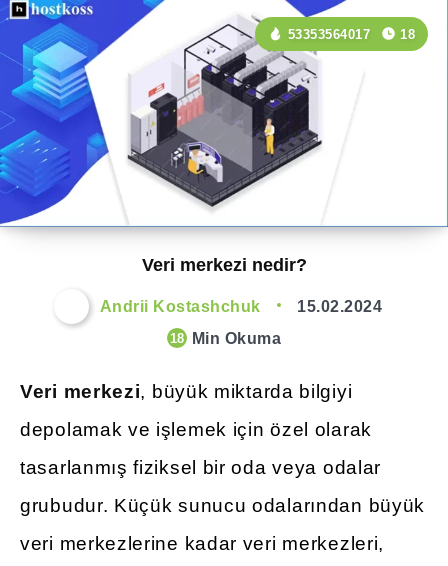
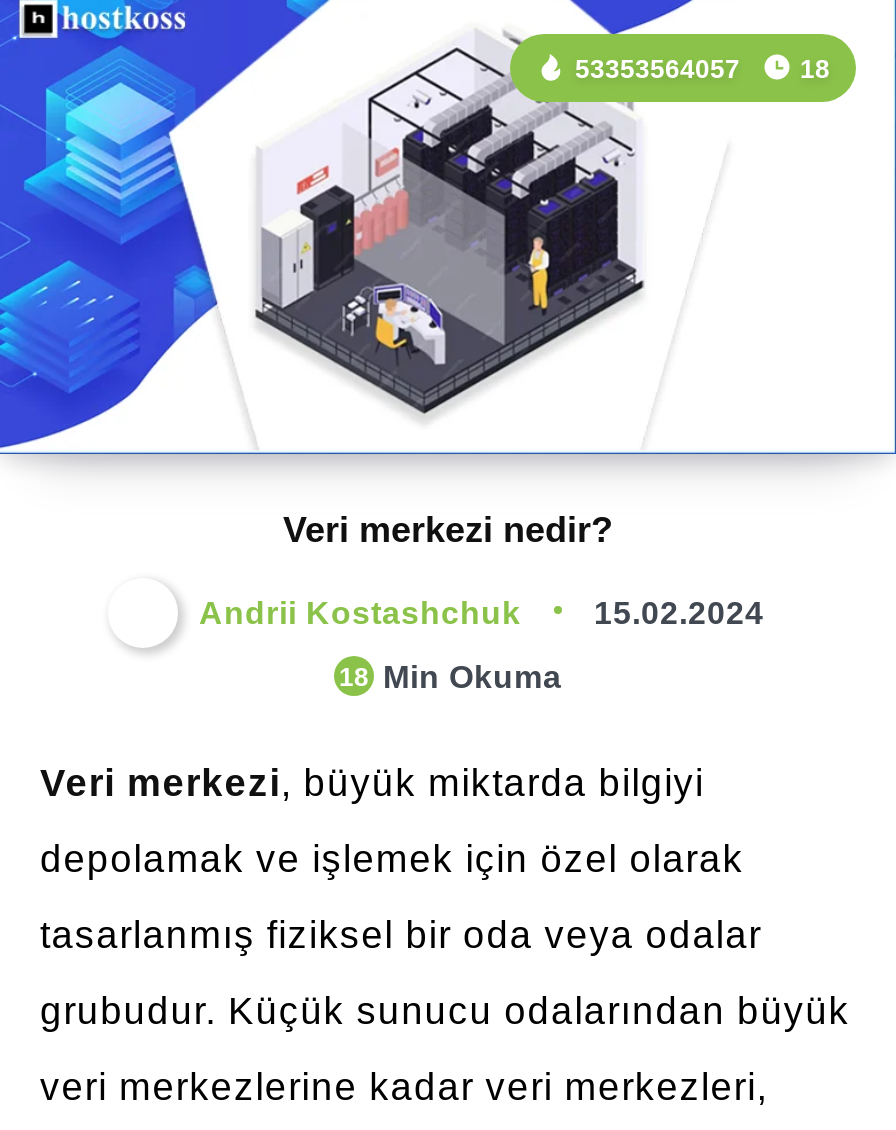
[283,26,415,41] 53353564017 18 -> [566,53,830,83] 53353564057 18

